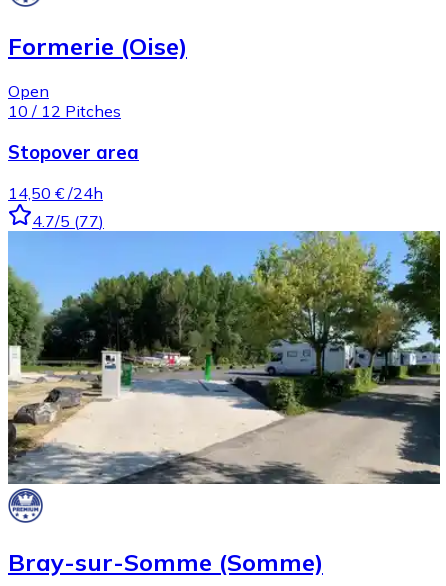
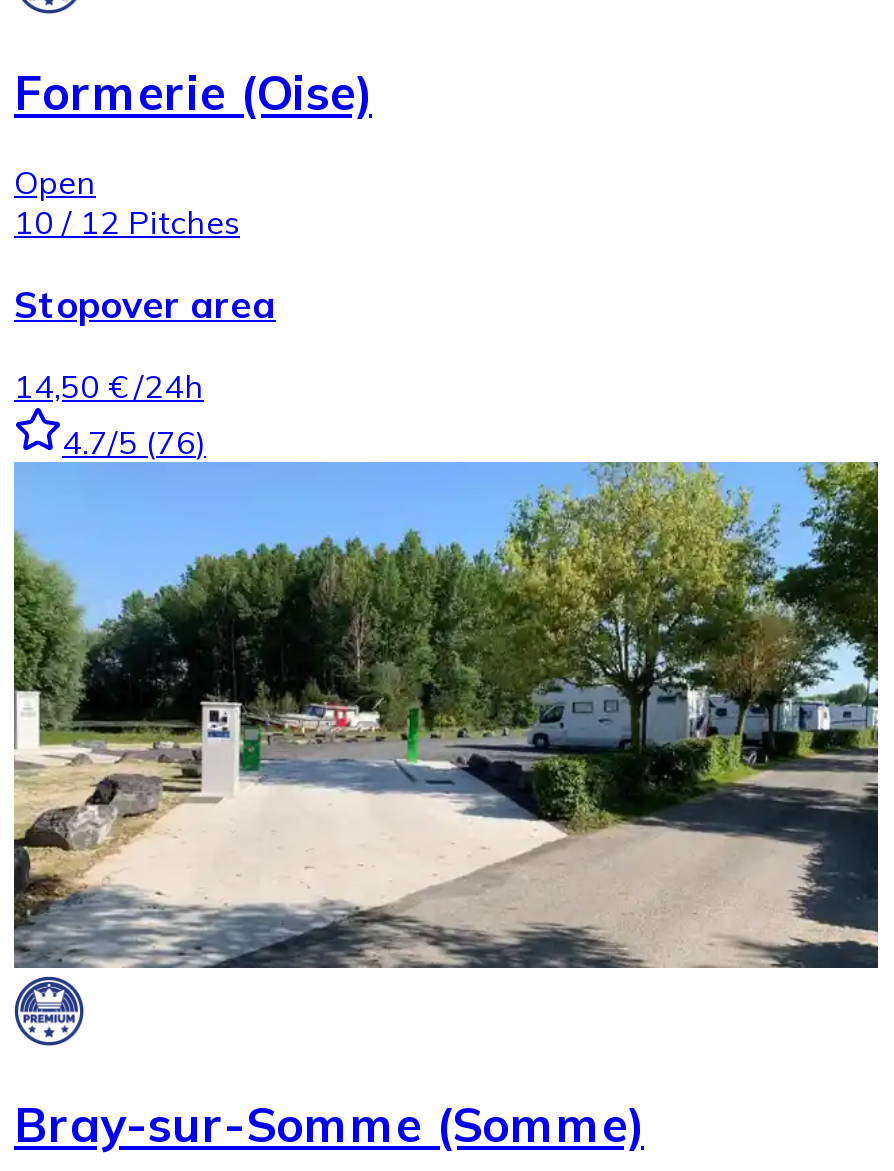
[32,211,104,231] 4.7/5 (77) -> [62,421,206,461] 4.7/5 (76)

